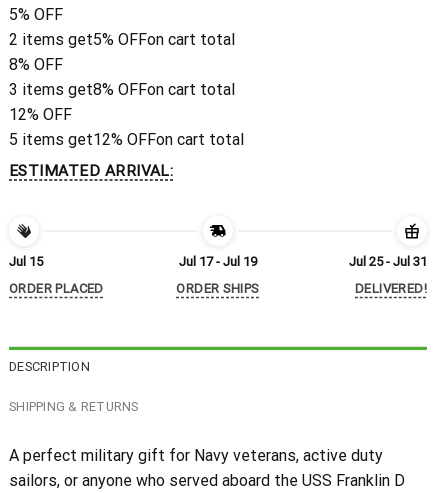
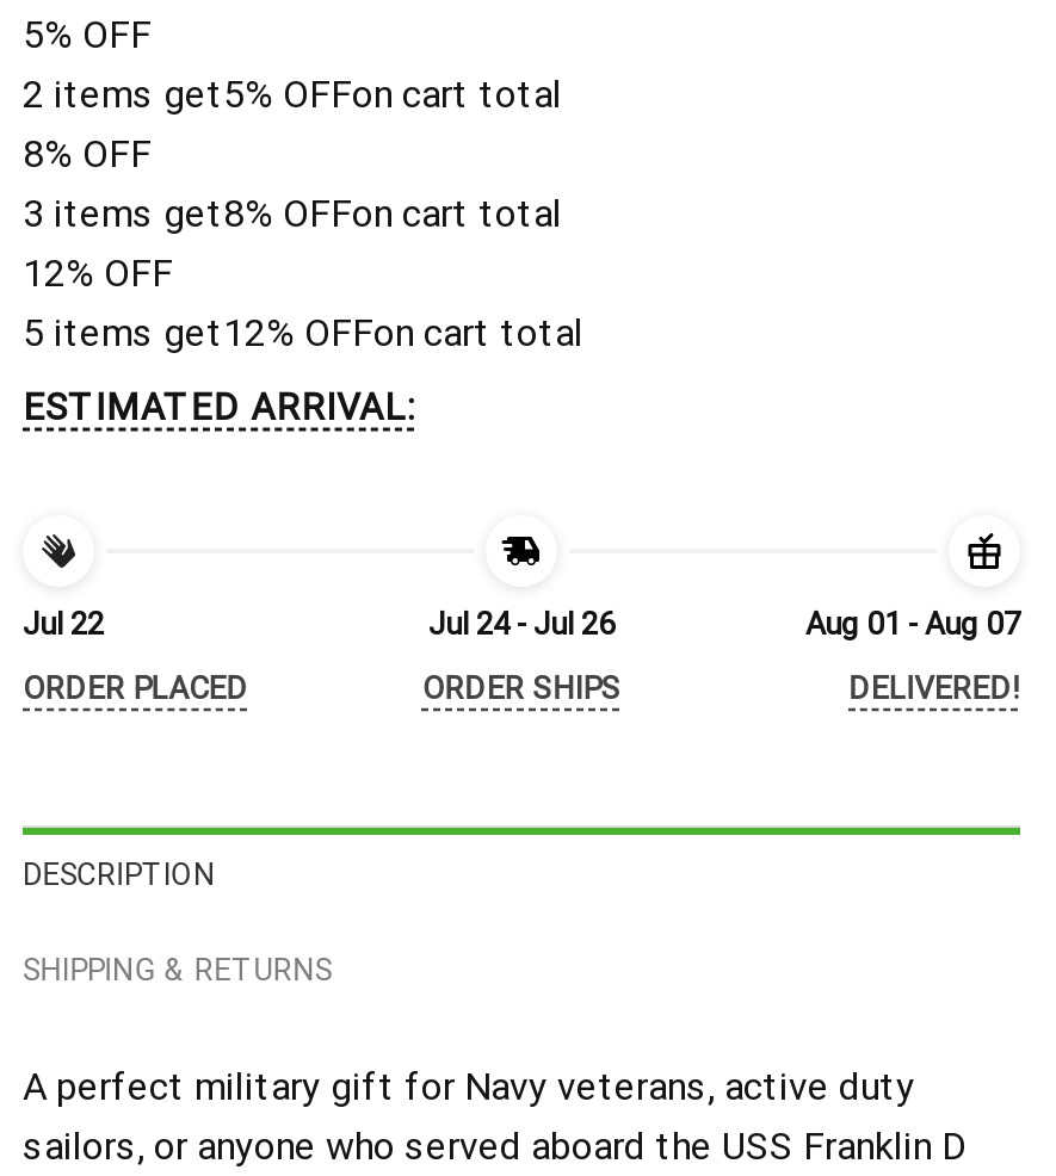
[9,254,43,269] Jul 15 -> [23,607,104,643] Jul 22
[179,254,257,269] Jul 17 - Jul 19 -> [428,607,615,643] Jul 24 - Jul 26
[349,254,427,269] Jul 25 - Jul 31 -> [805,607,1020,643] Aug 01 - Aug 07

